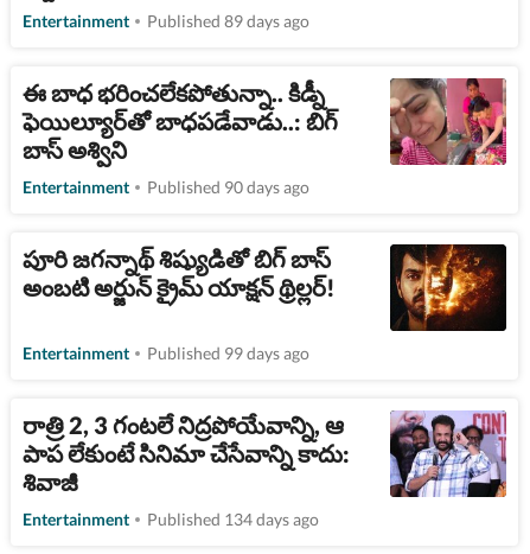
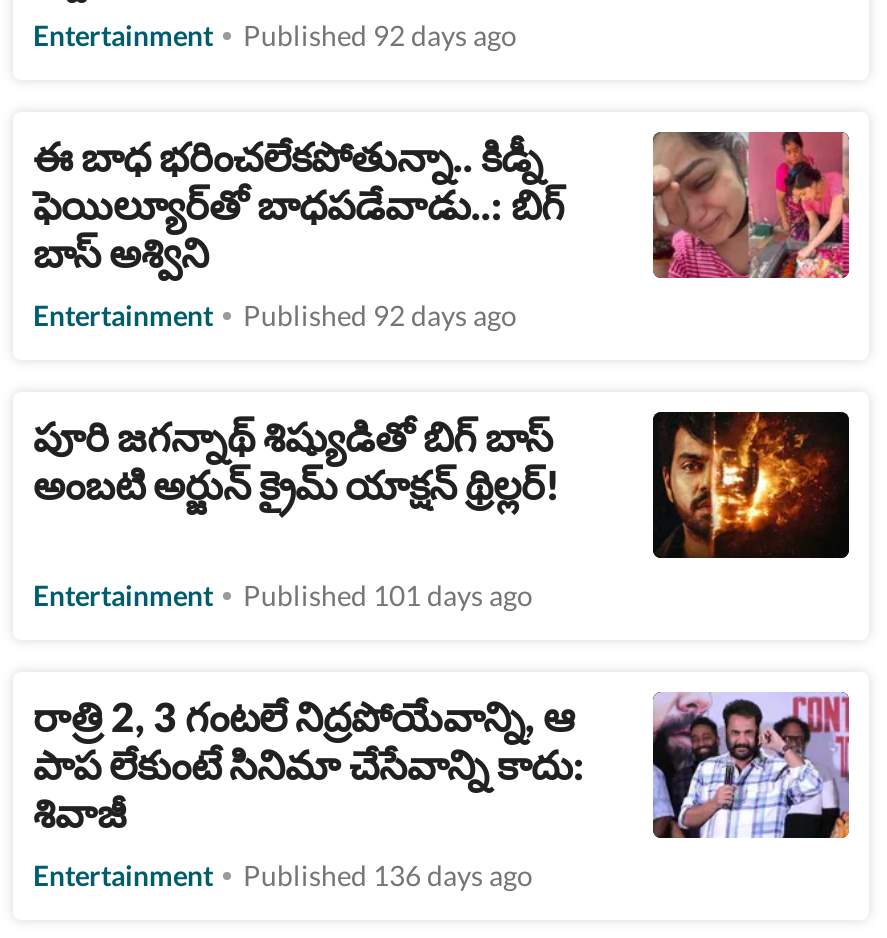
[147,11,309,31] Published 89 days ago -> [243,18,517,52] Published 92 days ago
[147,177,309,197] Published 90 days ago -> [243,298,517,332] Published 92 days ago
[147,343,309,363] Published 99 days ago -> [243,578,533,612] Published 101 days ago
[147,509,319,529] Published 134 days ago -> [243,858,533,892] Published 136 days ago

